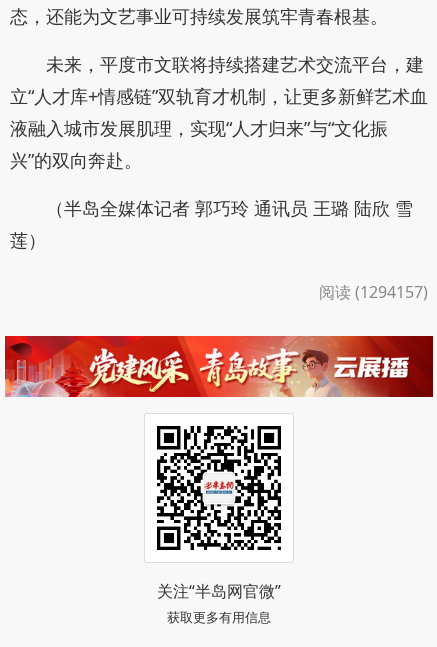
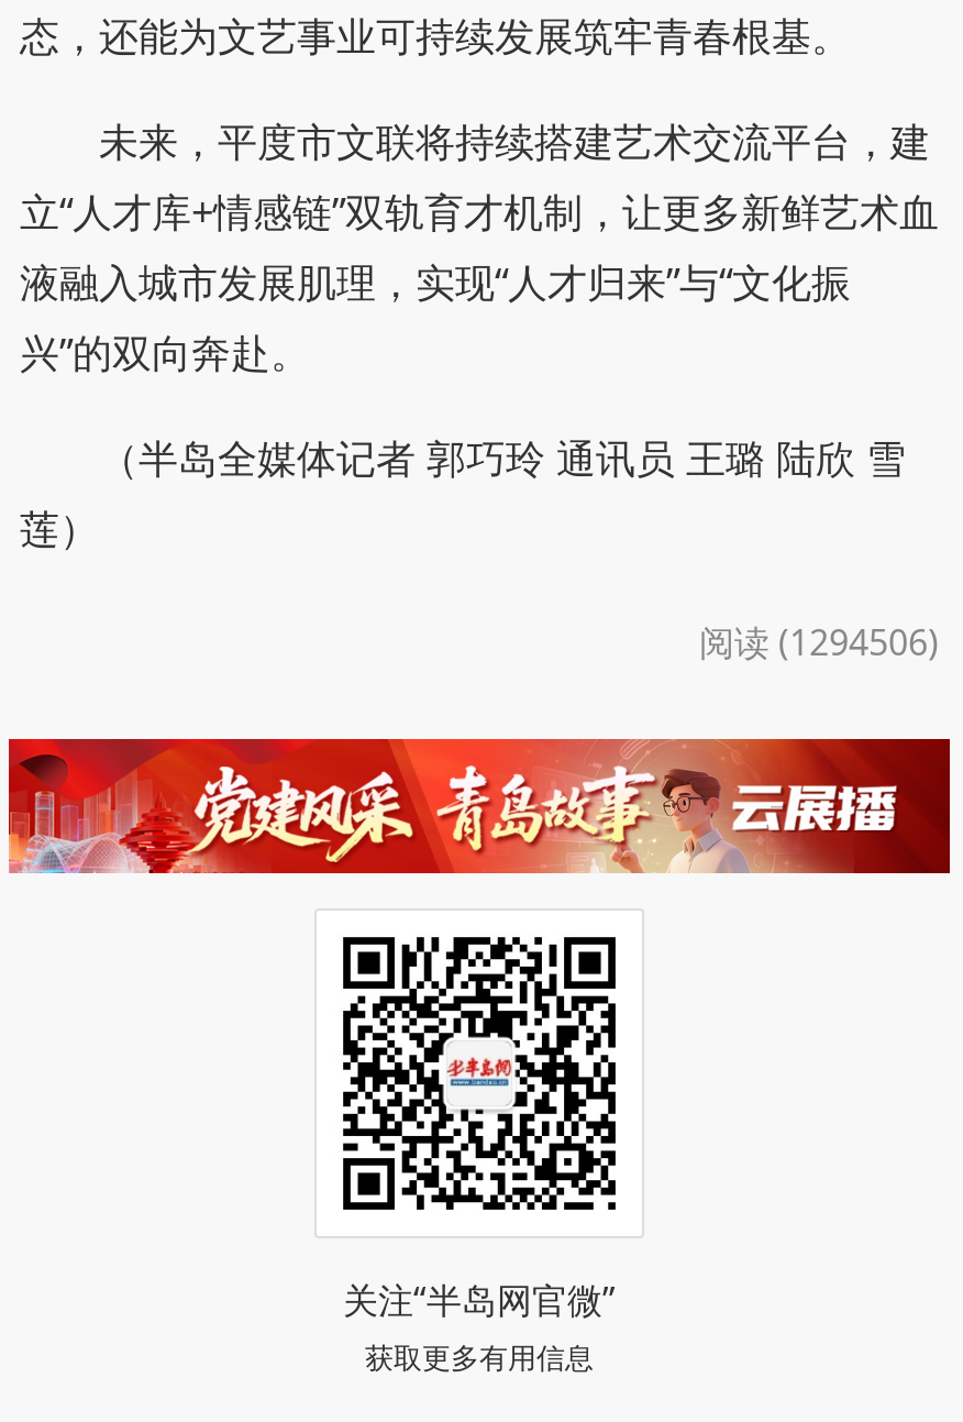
[319,281,428,303] 阅读 (1294157) -> [699,618,939,666] 阅读 (1294506)

